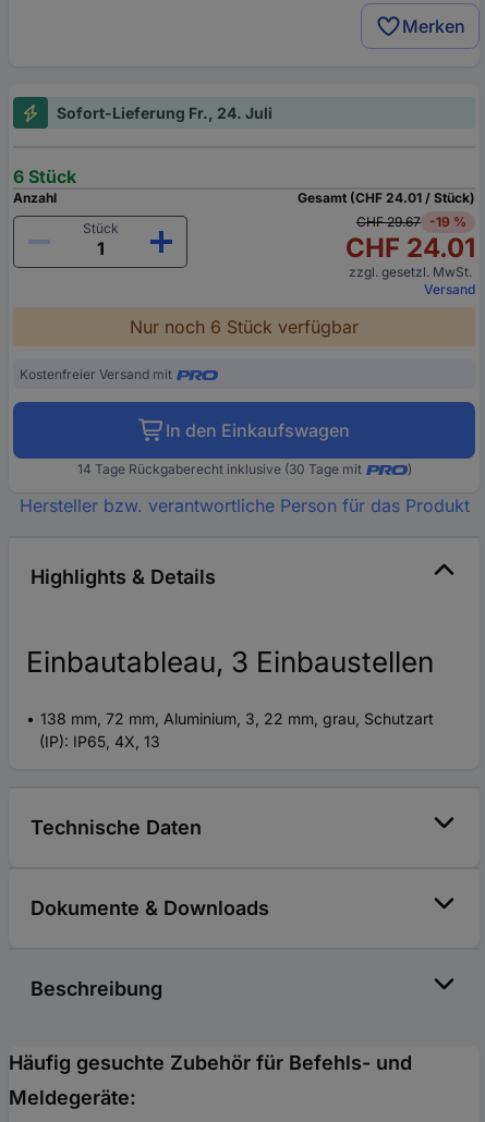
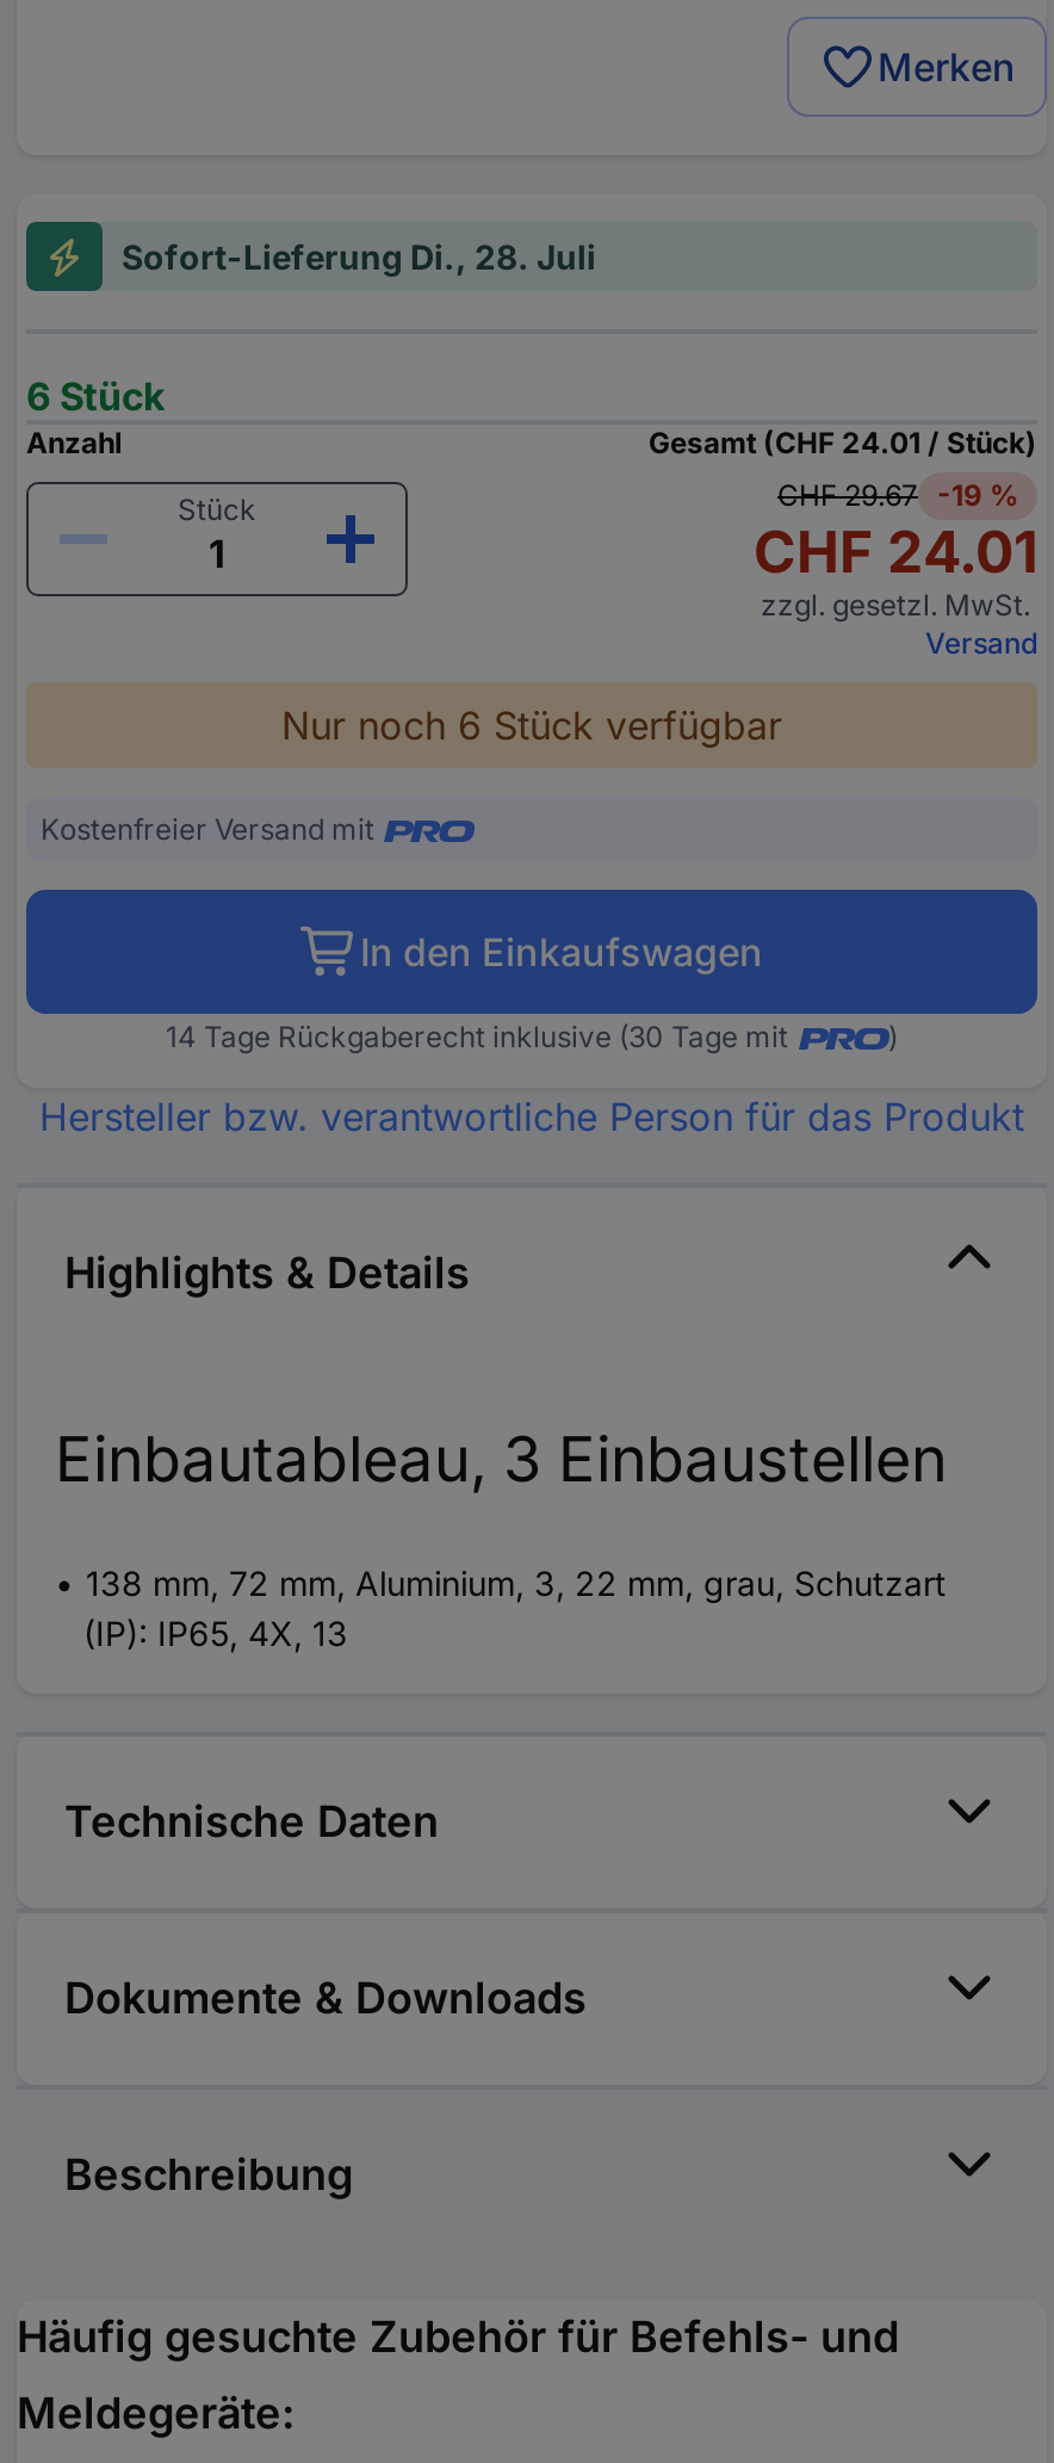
[57,103,272,122] Sofort-Lieferung Fr., 24. Juli -> [122,236,596,277] Sofort-Lieferung Di., 28. Juli

